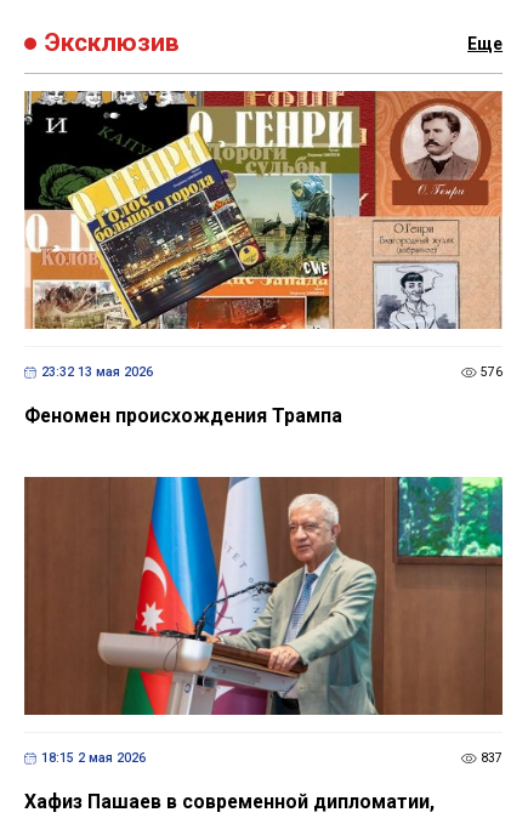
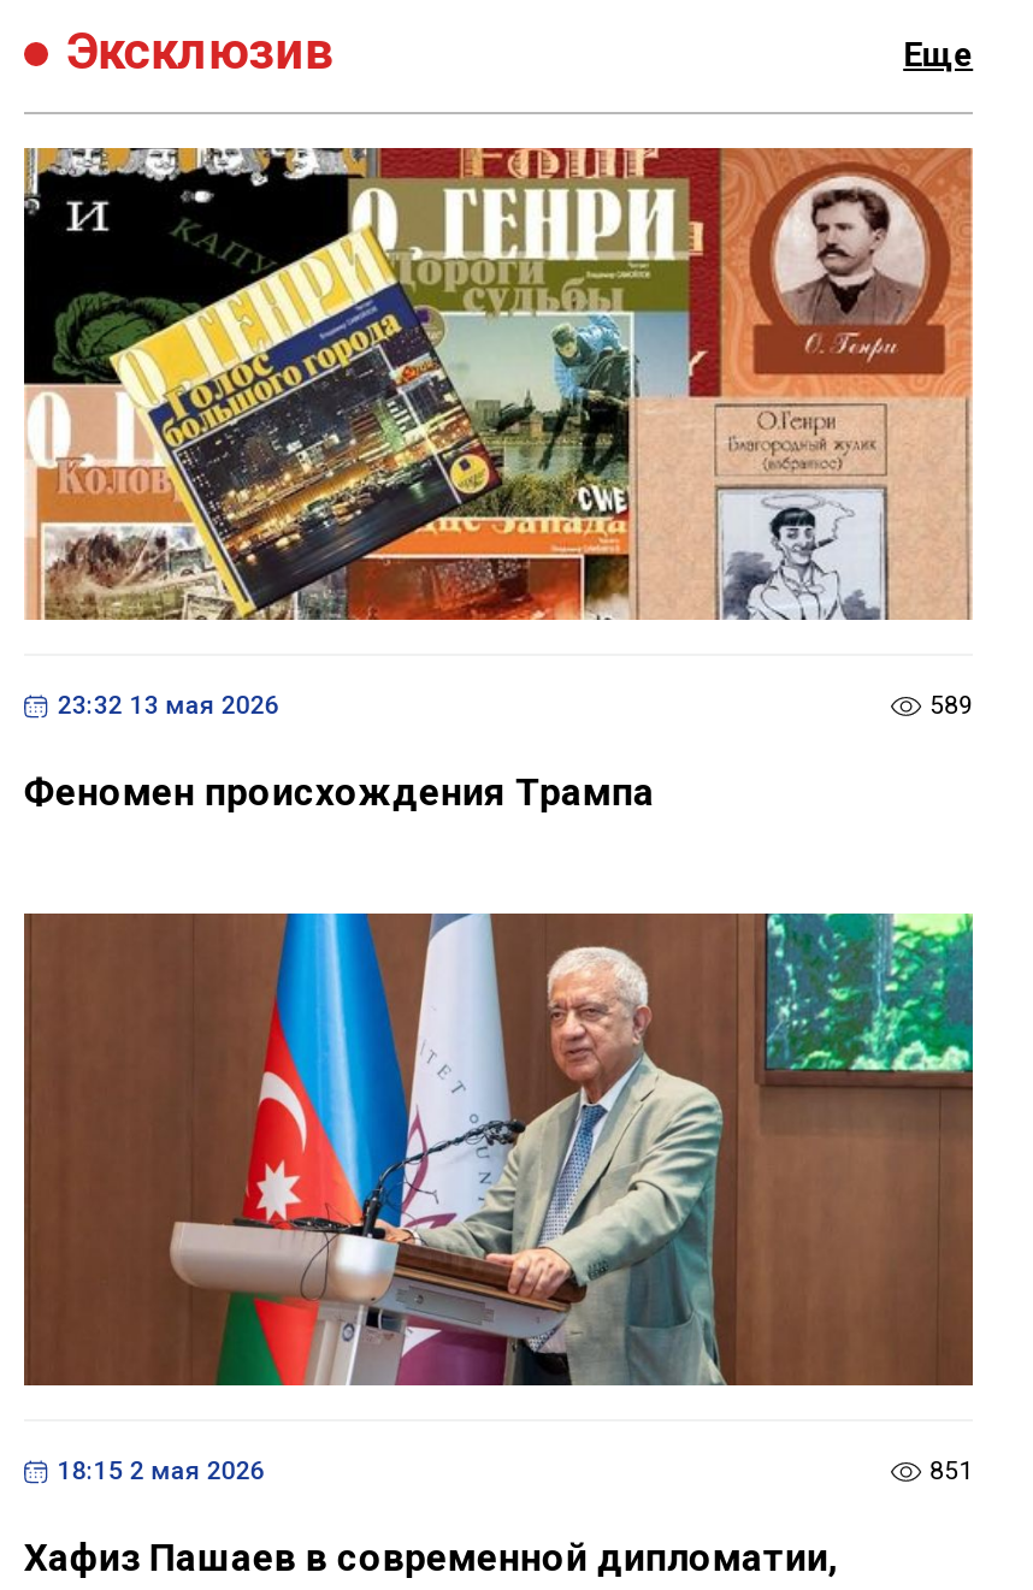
[481,365,503,380] 576 -> [930,691,973,722] 589
[481,751,503,766] 837 -> [930,1456,973,1487] 851

